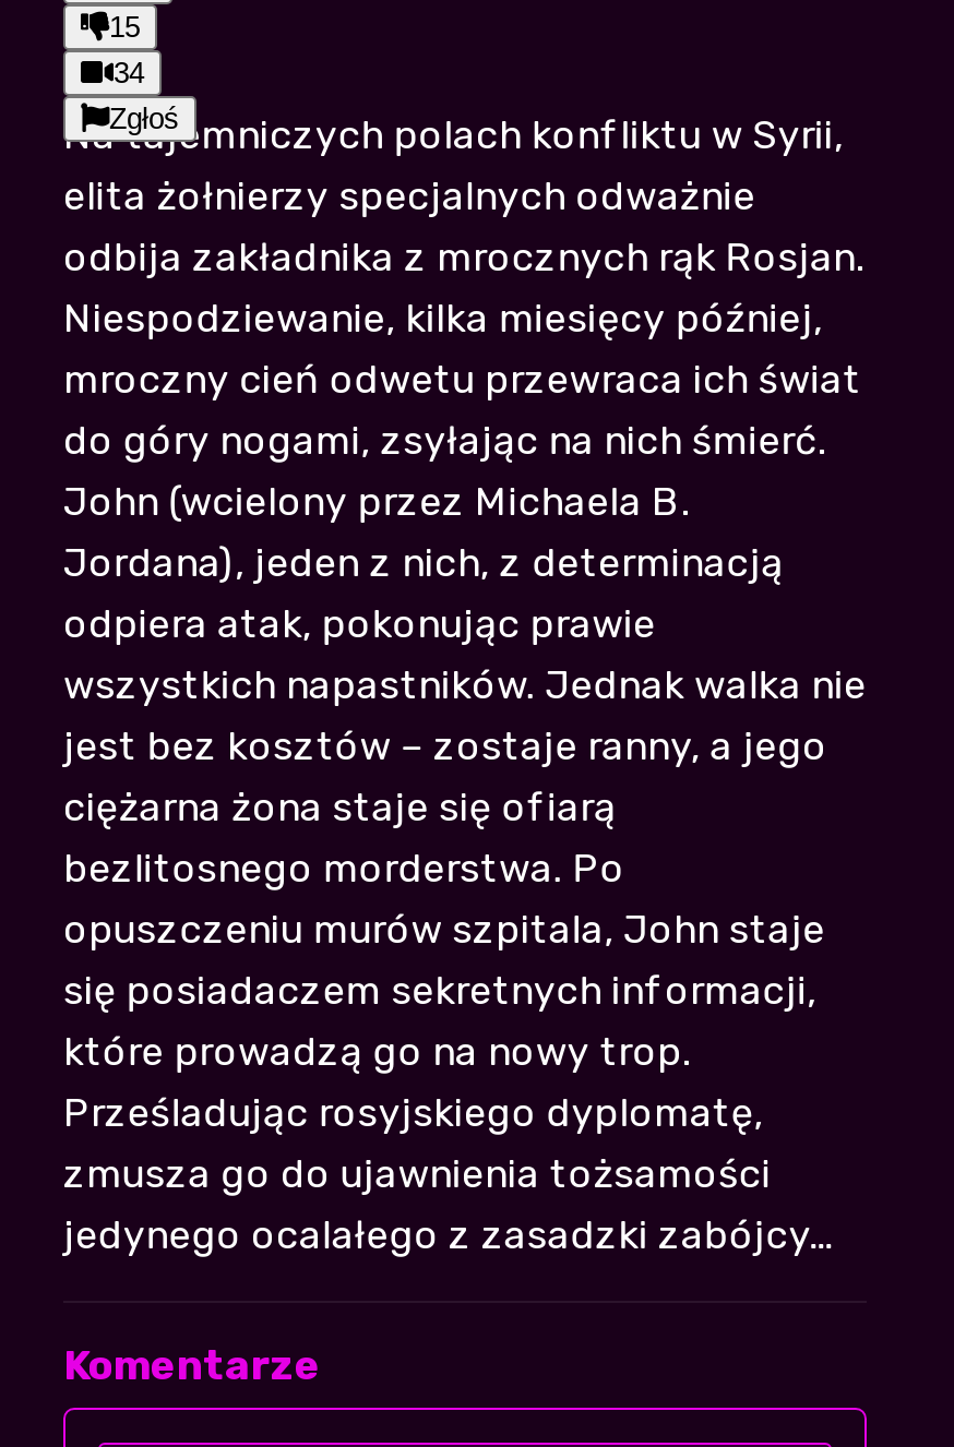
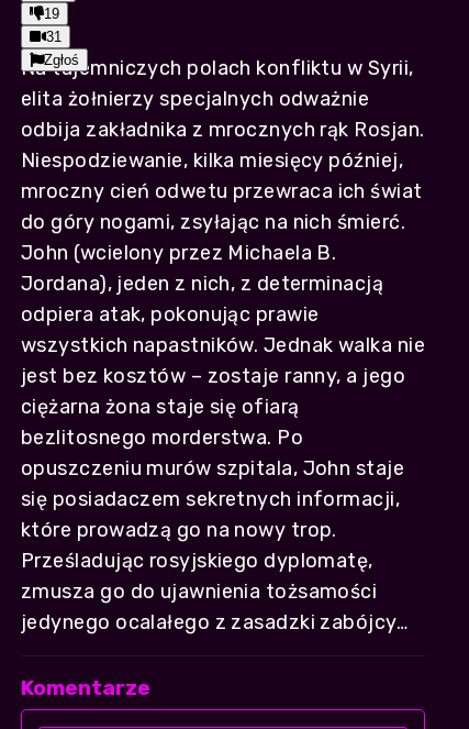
[109,10,140,43] 15 -> [44,5,59,22] 19
[114,56,144,89] 34 -> [46,28,62,45] 31

